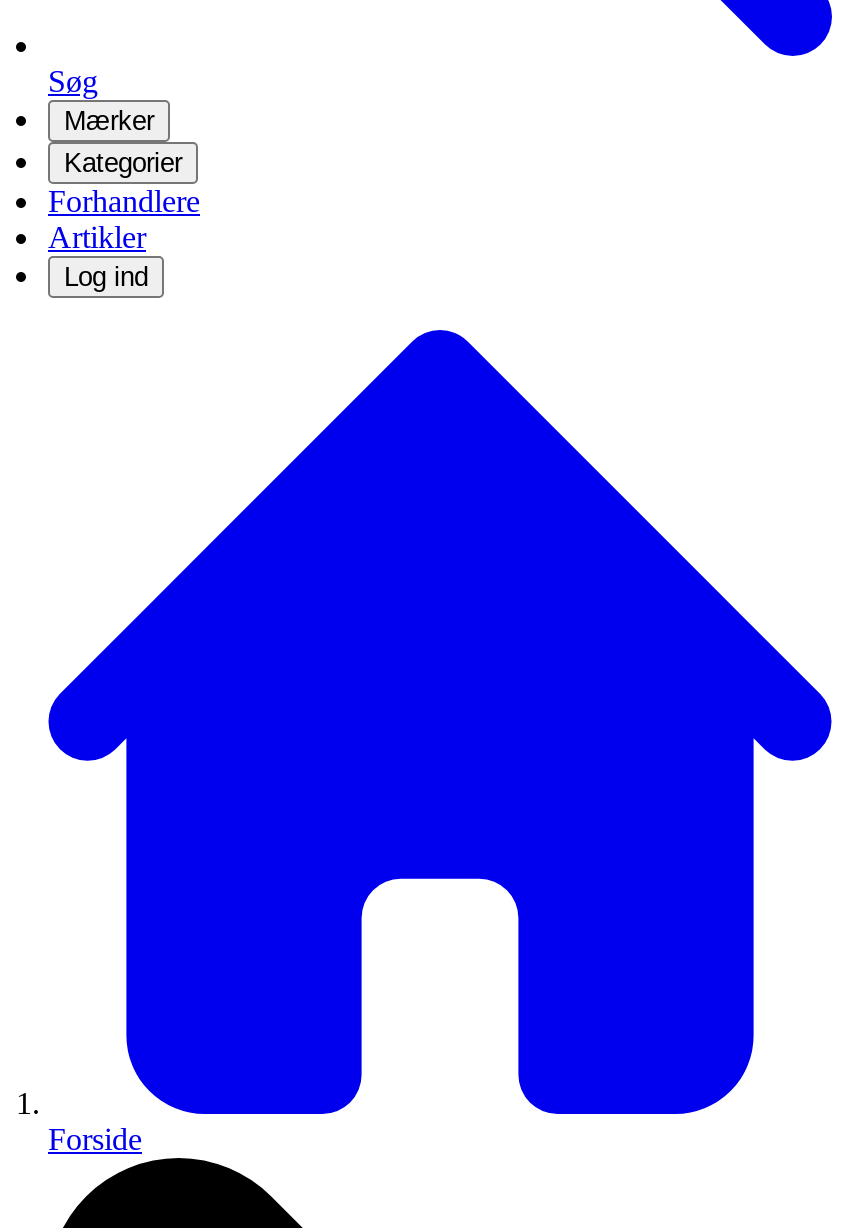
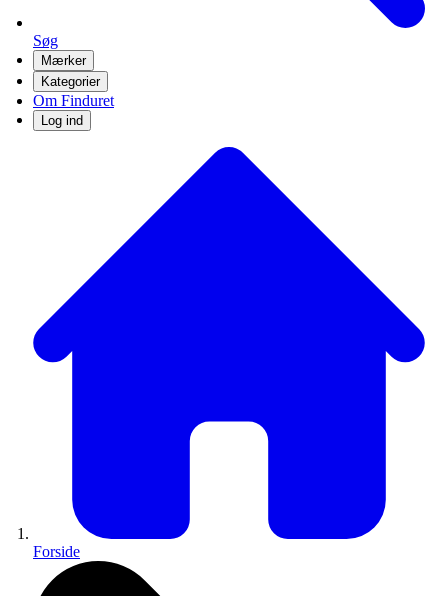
[48,184,200,254] Forhandlere | Artikler -> [33,92,114,109] Om Finduret

